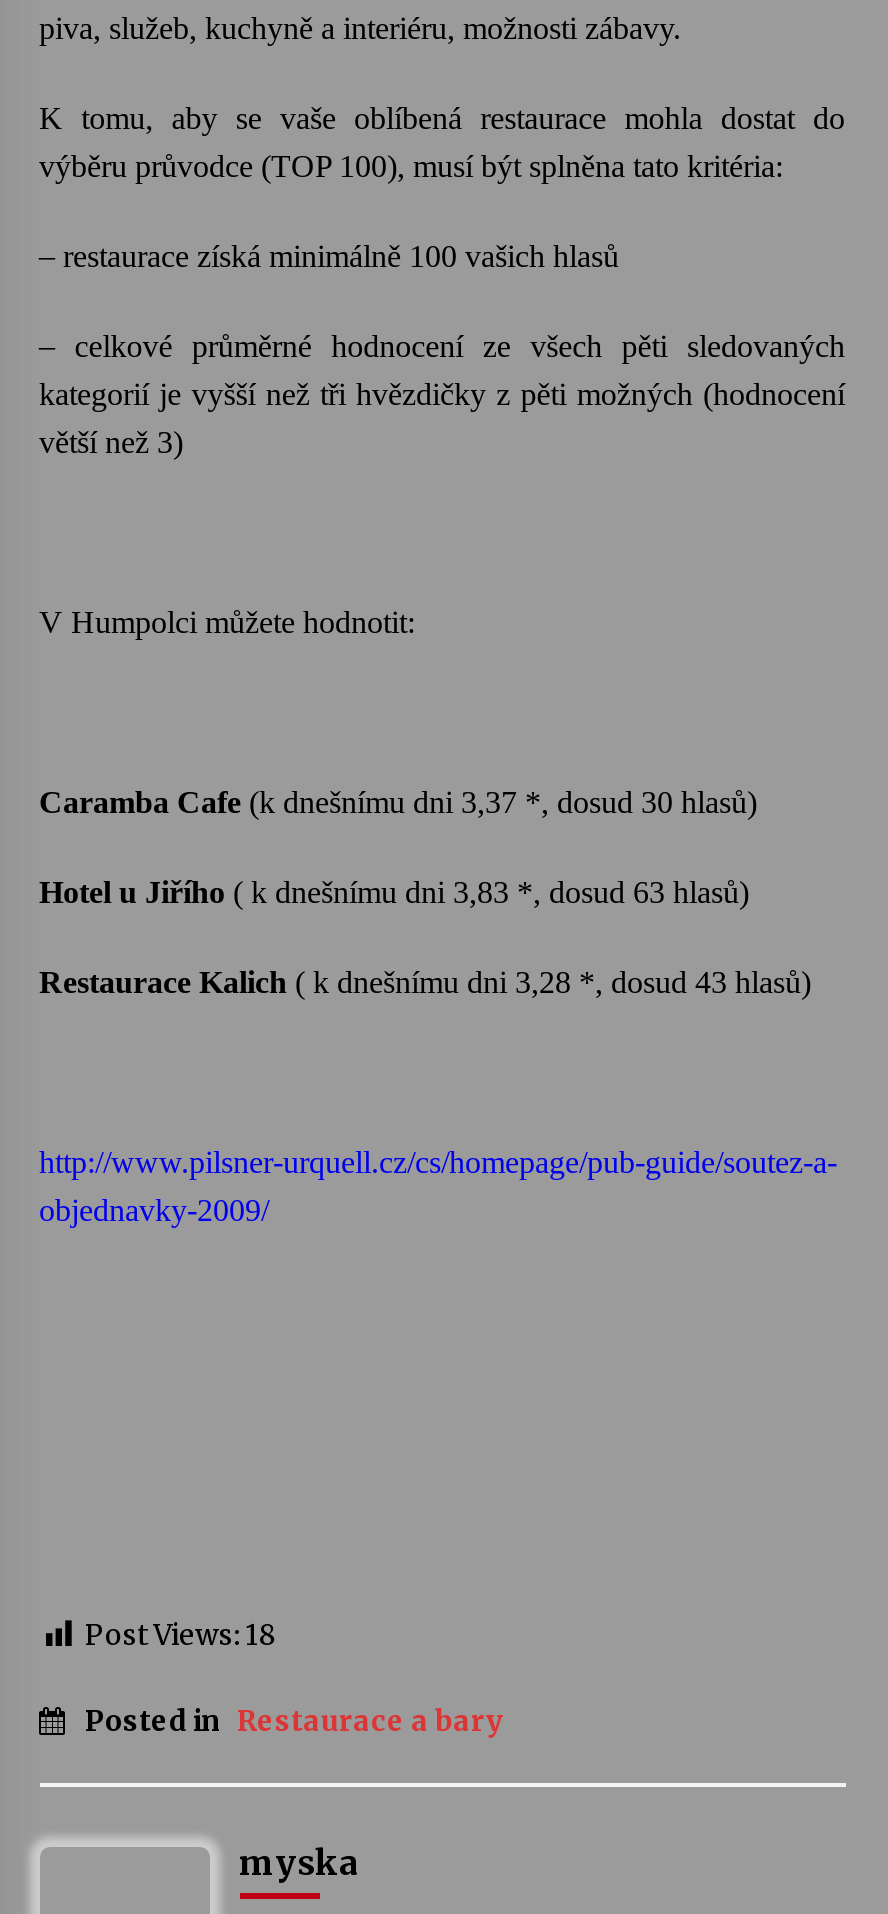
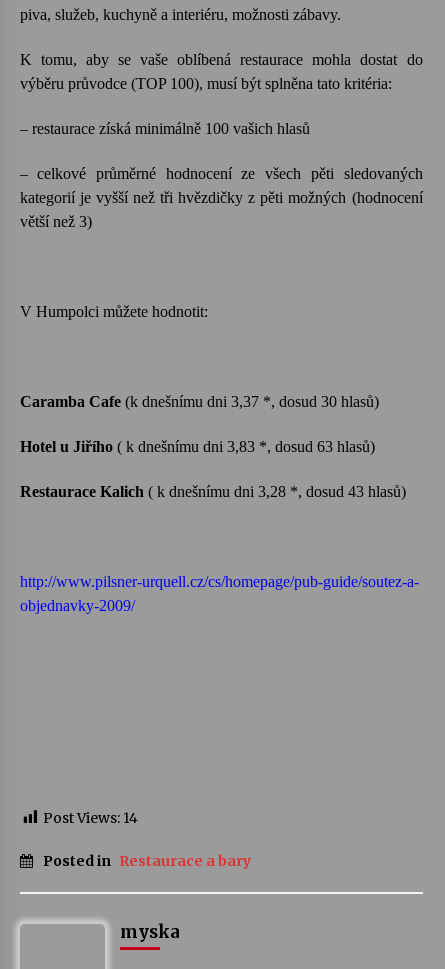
[85,1617,277,1653] Post Views: 18 -> [42,809,137,827] Post Views: 14

